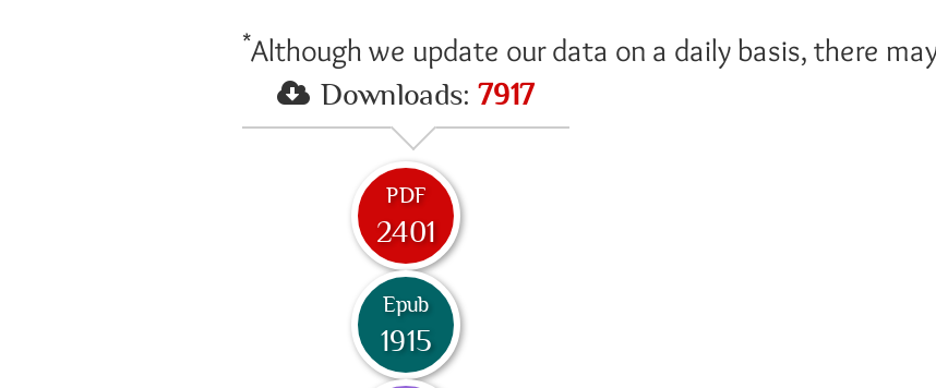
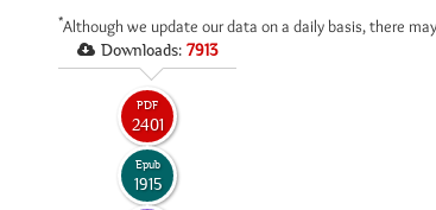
[321,76,535,111] Downloads: 7917 -> [101,40,217,59] Downloads: 7913

